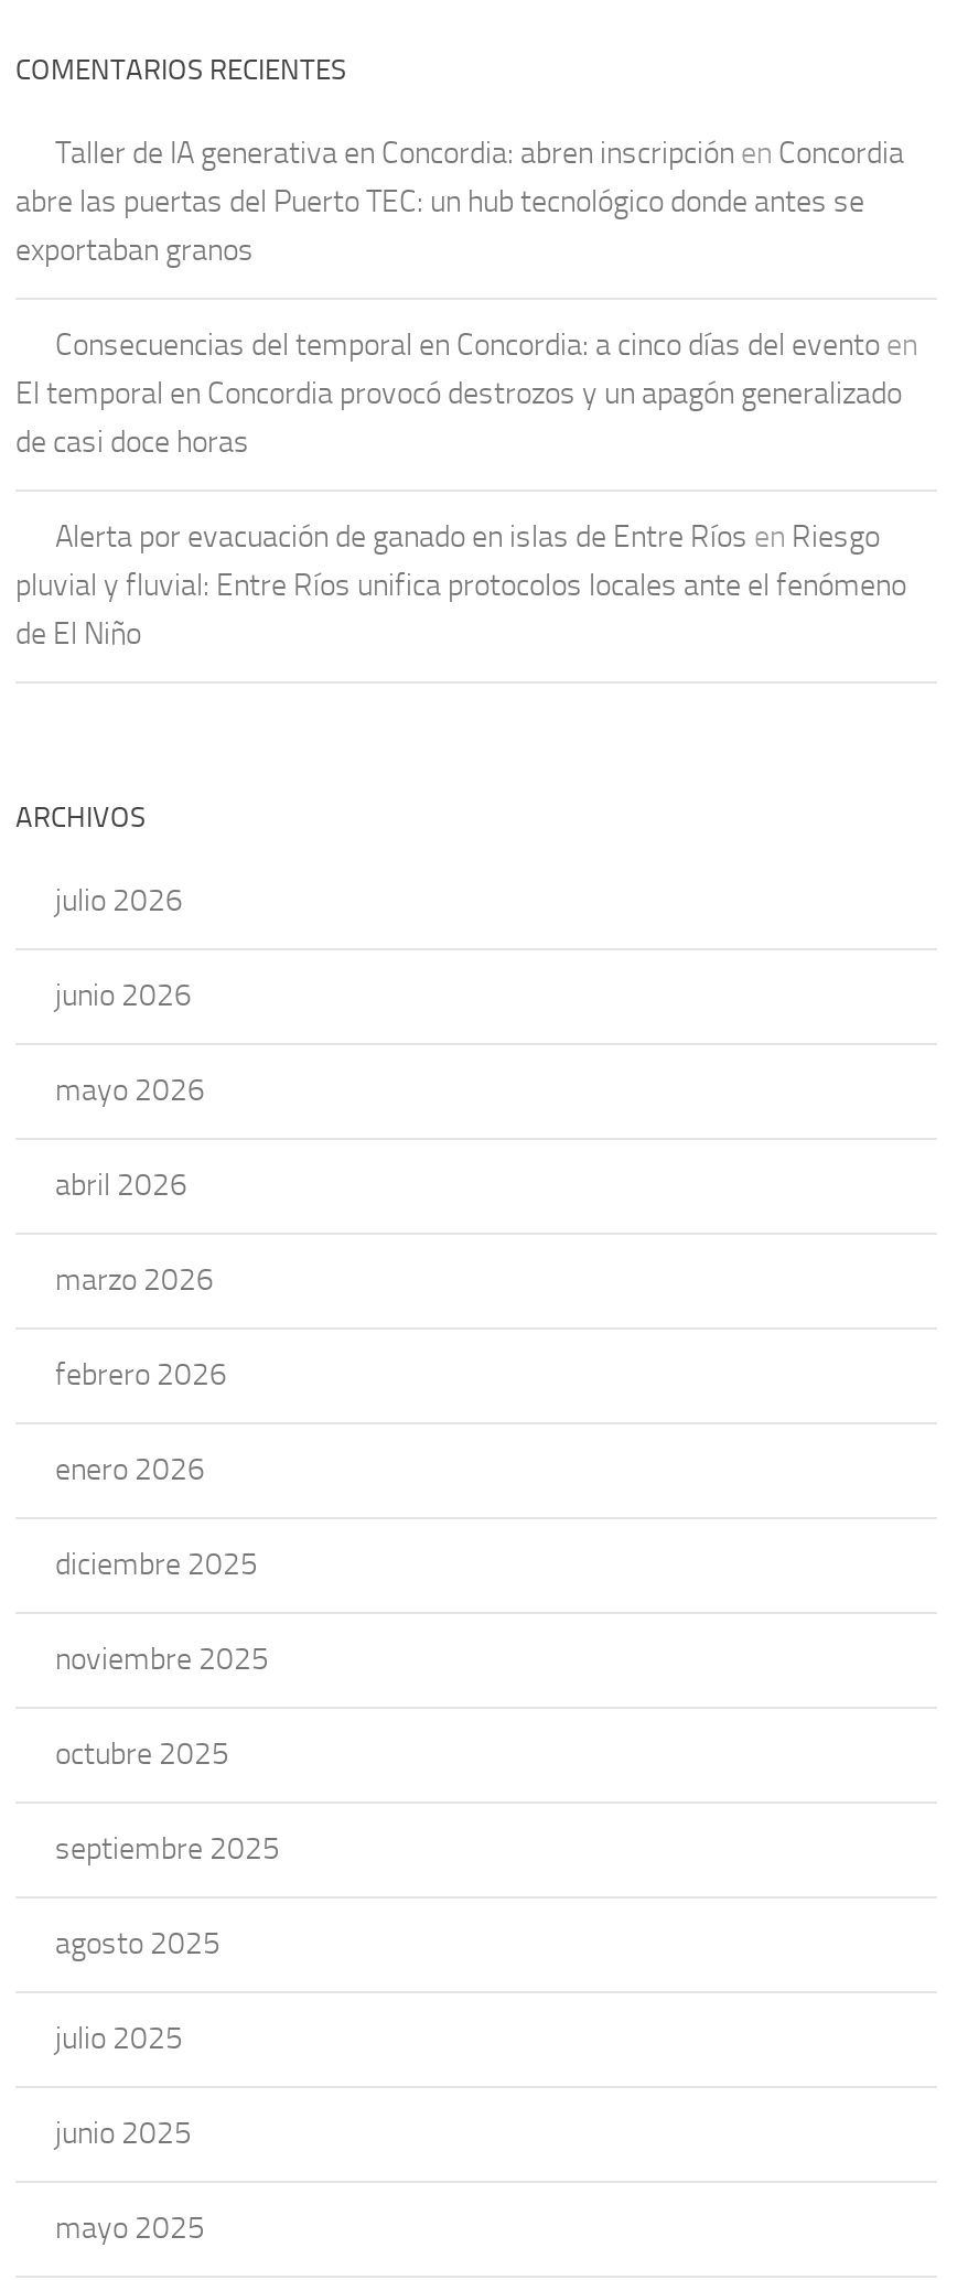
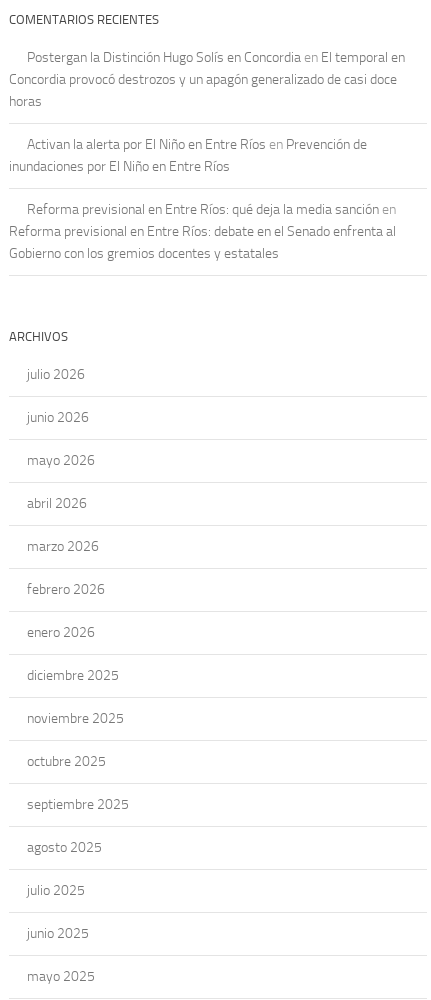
[15,134,904,268] Taller de IA generativa en Concordia: abren inscripción en Concordia | abre las puertas del Puerto TEC: un hub tecnológico donde antes se | exportaban granos -> [9,49,405,110] Postergan la Distinción Hugo Solís en Concordia en El temporal en | Concordia provocó destrozos y un apagón generalizado de casi doce | horas
[15,325,917,460] Consecuencias del temporal en Concordia: a cinco días del evento en | El temporal en Concordia provocó destrozos y un apagón generalizado | de casi doce horas -> [9,136,367,175] Activan la alerta por El Niño en Entre Ríos en Prevención de | inundaciones por El Niño en Entre Ríos
[15,517,906,652] Alerta por evacuación de ganado en islas de Entre Ríos en Riesgo | pluvial y fluvial: Entre Ríos unifica protocolos locales ante el fenómeno | de El Niño -> [9,201,396,262] Reforma previsional en Entre Ríos: qué deja la media sanción en | Reforma previsional en Entre Ríos: debate en el Senado enfrenta al | Gobierno con los gremios docentes y estatales

